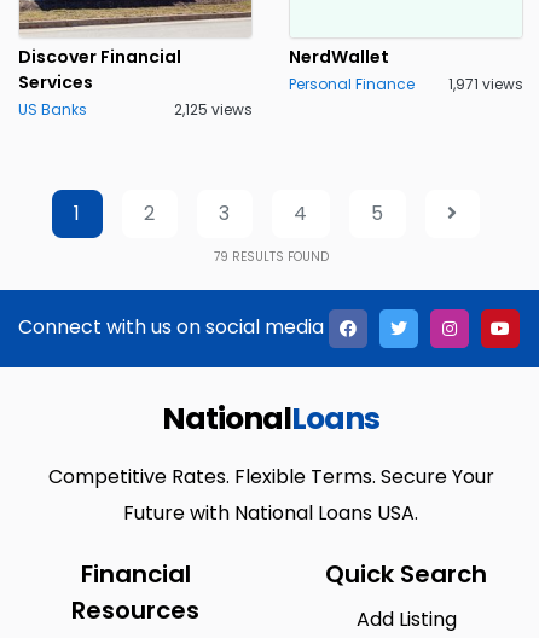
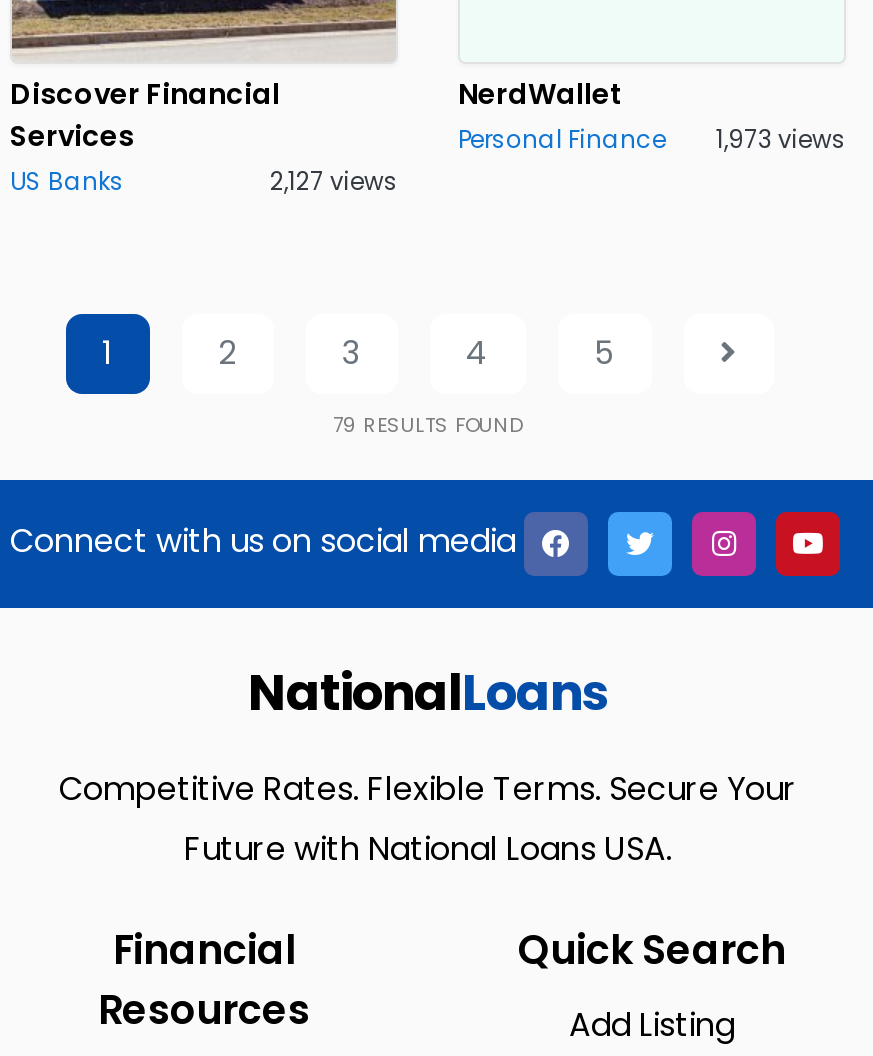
[289,74,523,94] Personal Finance 1,971 views -> [458,122,846,156] Personal Finance 1,973 views
[174,99,253,120] 2,125 views -> [270,164,398,198] 2,127 views

